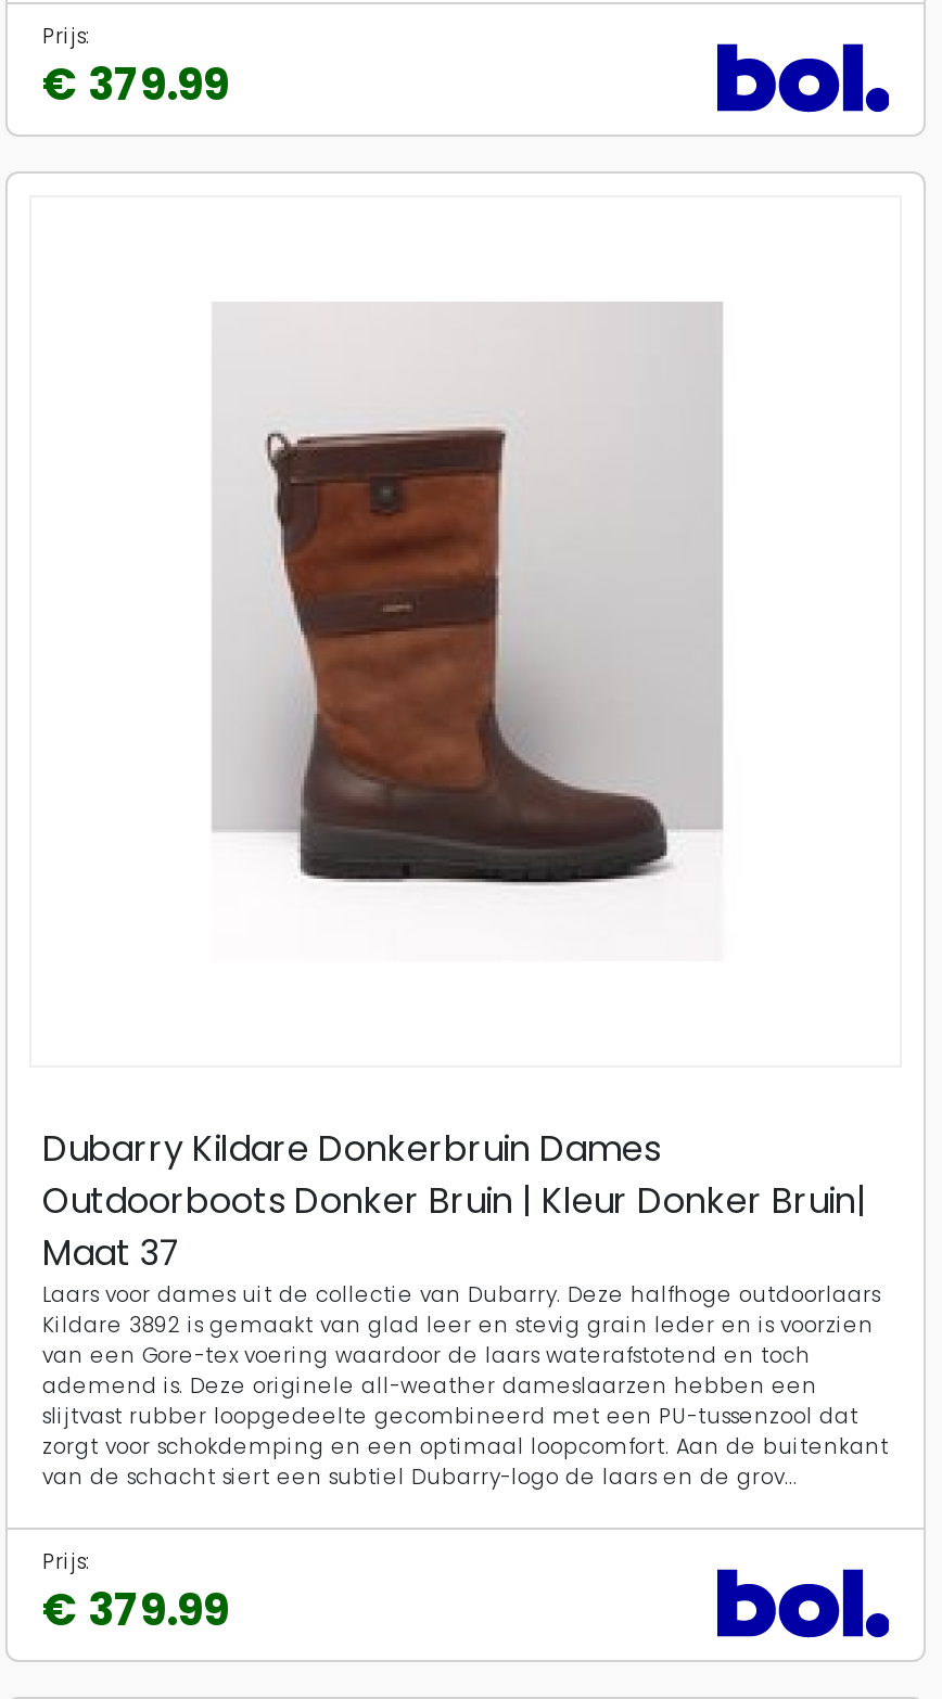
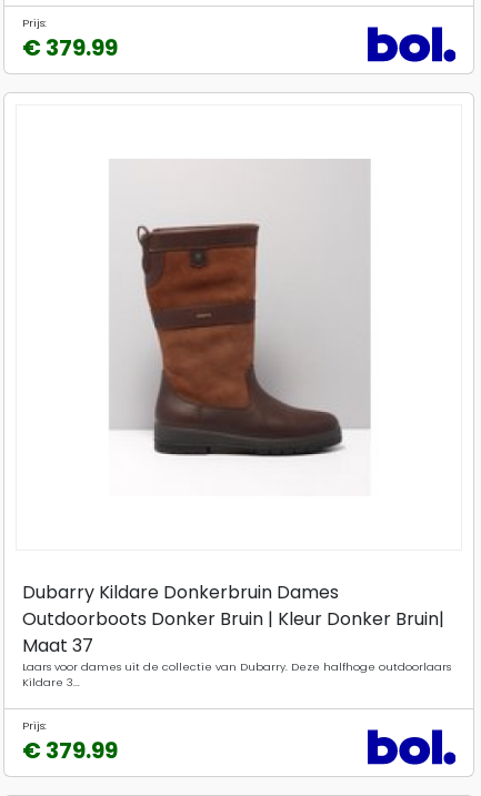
[42,1310,889,1490] Kildare 3892 is gemaakt van glad leer en stevig grain leder en is voorzien | van een Gore-tex voering waardoor de laars waterafstotend en toch | ademend is. Deze originele all-weather dameslaarzen hebben een | slijtvast rubber loopgedeelte gecombineerd met een PU-tussenzool dat | zorgt voor schokdemping en een optimaal loopcomfort. Aan de buitenkant | van de schacht siert een subtiel Dubarry-logo de laars en de grov... -> [22,674,80,689] Kildare 3...

